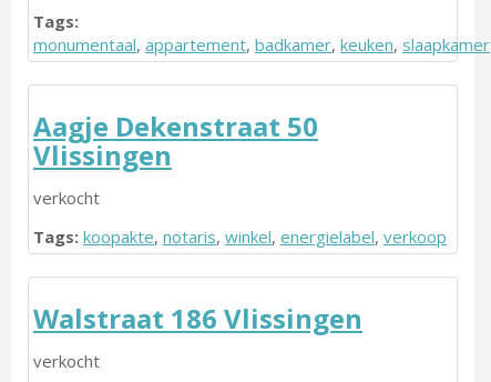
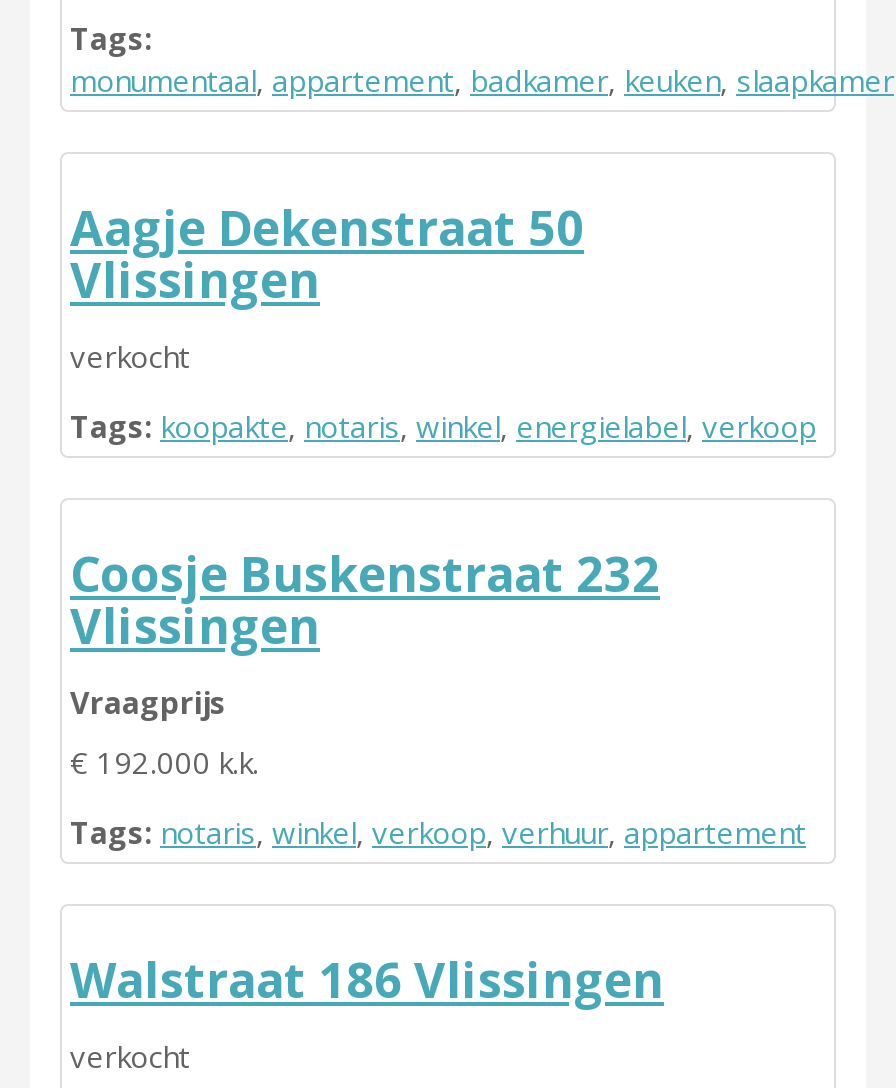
none -> [70,540,806,852] Coosje Buskenstraat 232 | Vlissingen | Vraagprijs | € 192.000 k.k. | Tags: notaris, winkel, verkoop, verhuur, appartement

